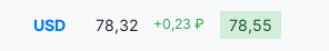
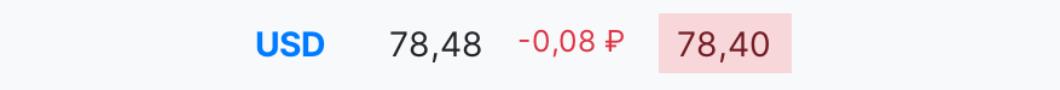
[95,16,138,34] 78,32 -> [389,23,483,64] 78,48
[153,16,205,32] +0,23 ₽ -> [517,23,626,59] -0,08 ₽
[228,16,272,34] 78,55 -> [677,23,771,64] 78,40

